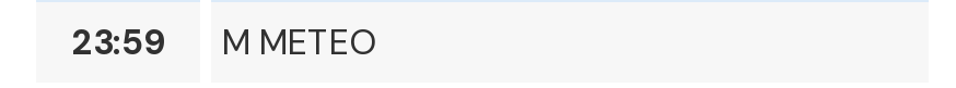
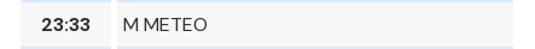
[71,21,375,66] 23:59 M METEO -> [41,13,208,38] 23:33 M METEO

